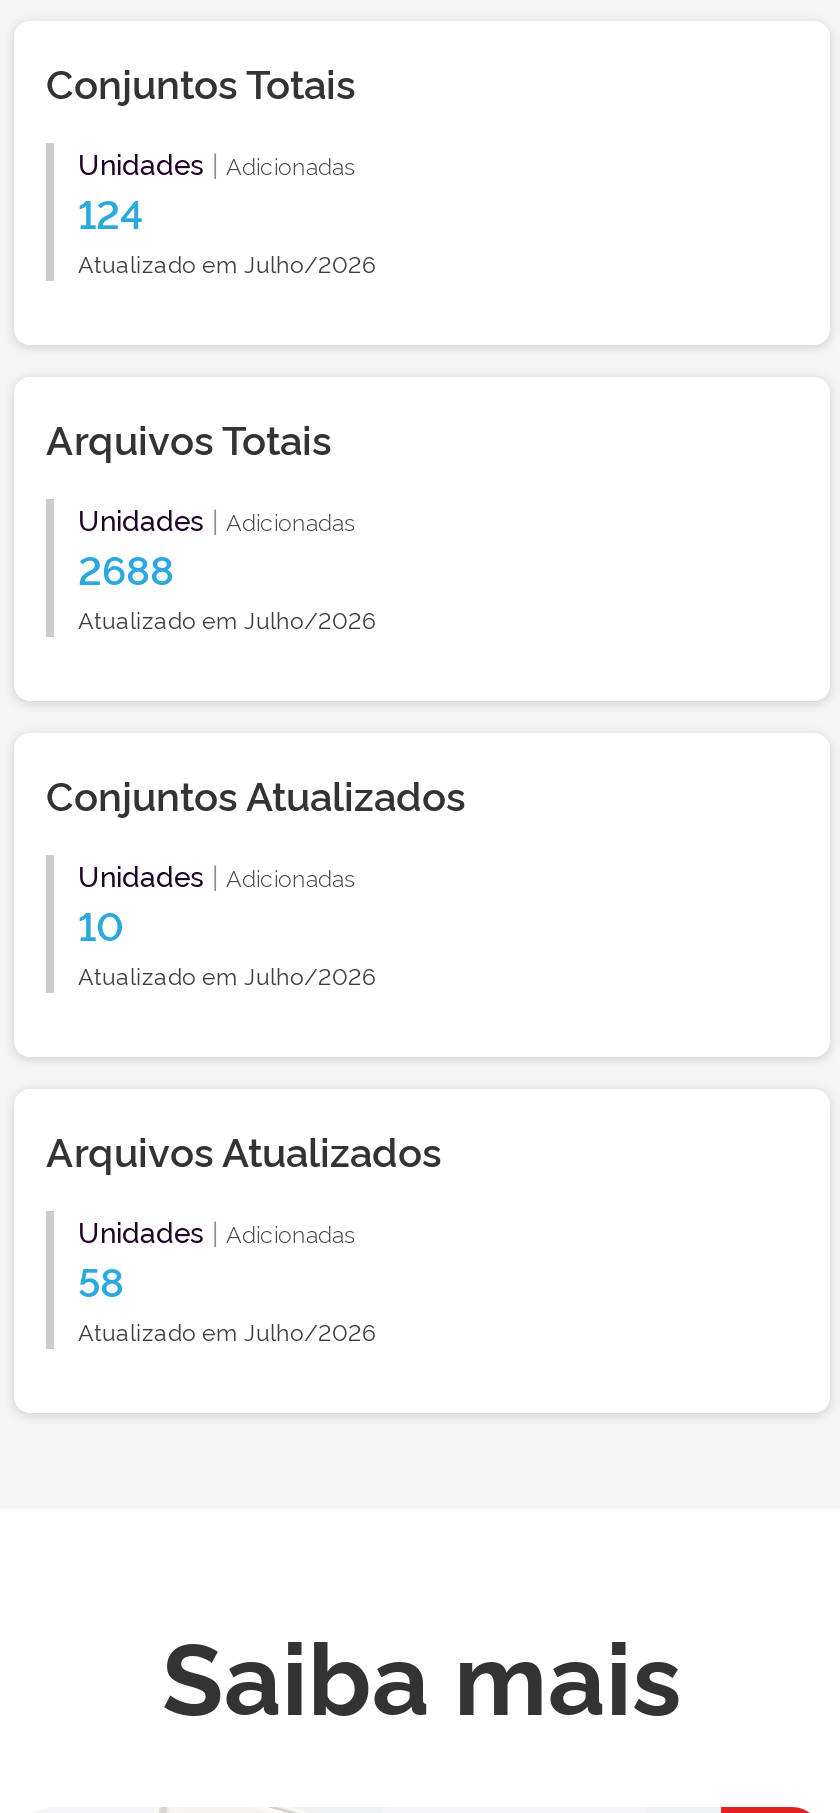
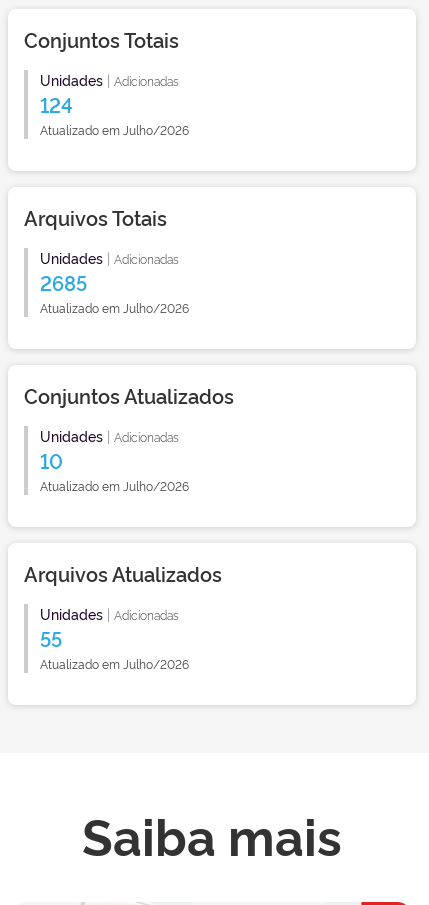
[78,538,174,594] 2688 -> [40,267,87,295] 2685
[78,1250,124,1306] 58 -> [40,623,62,651] 55

